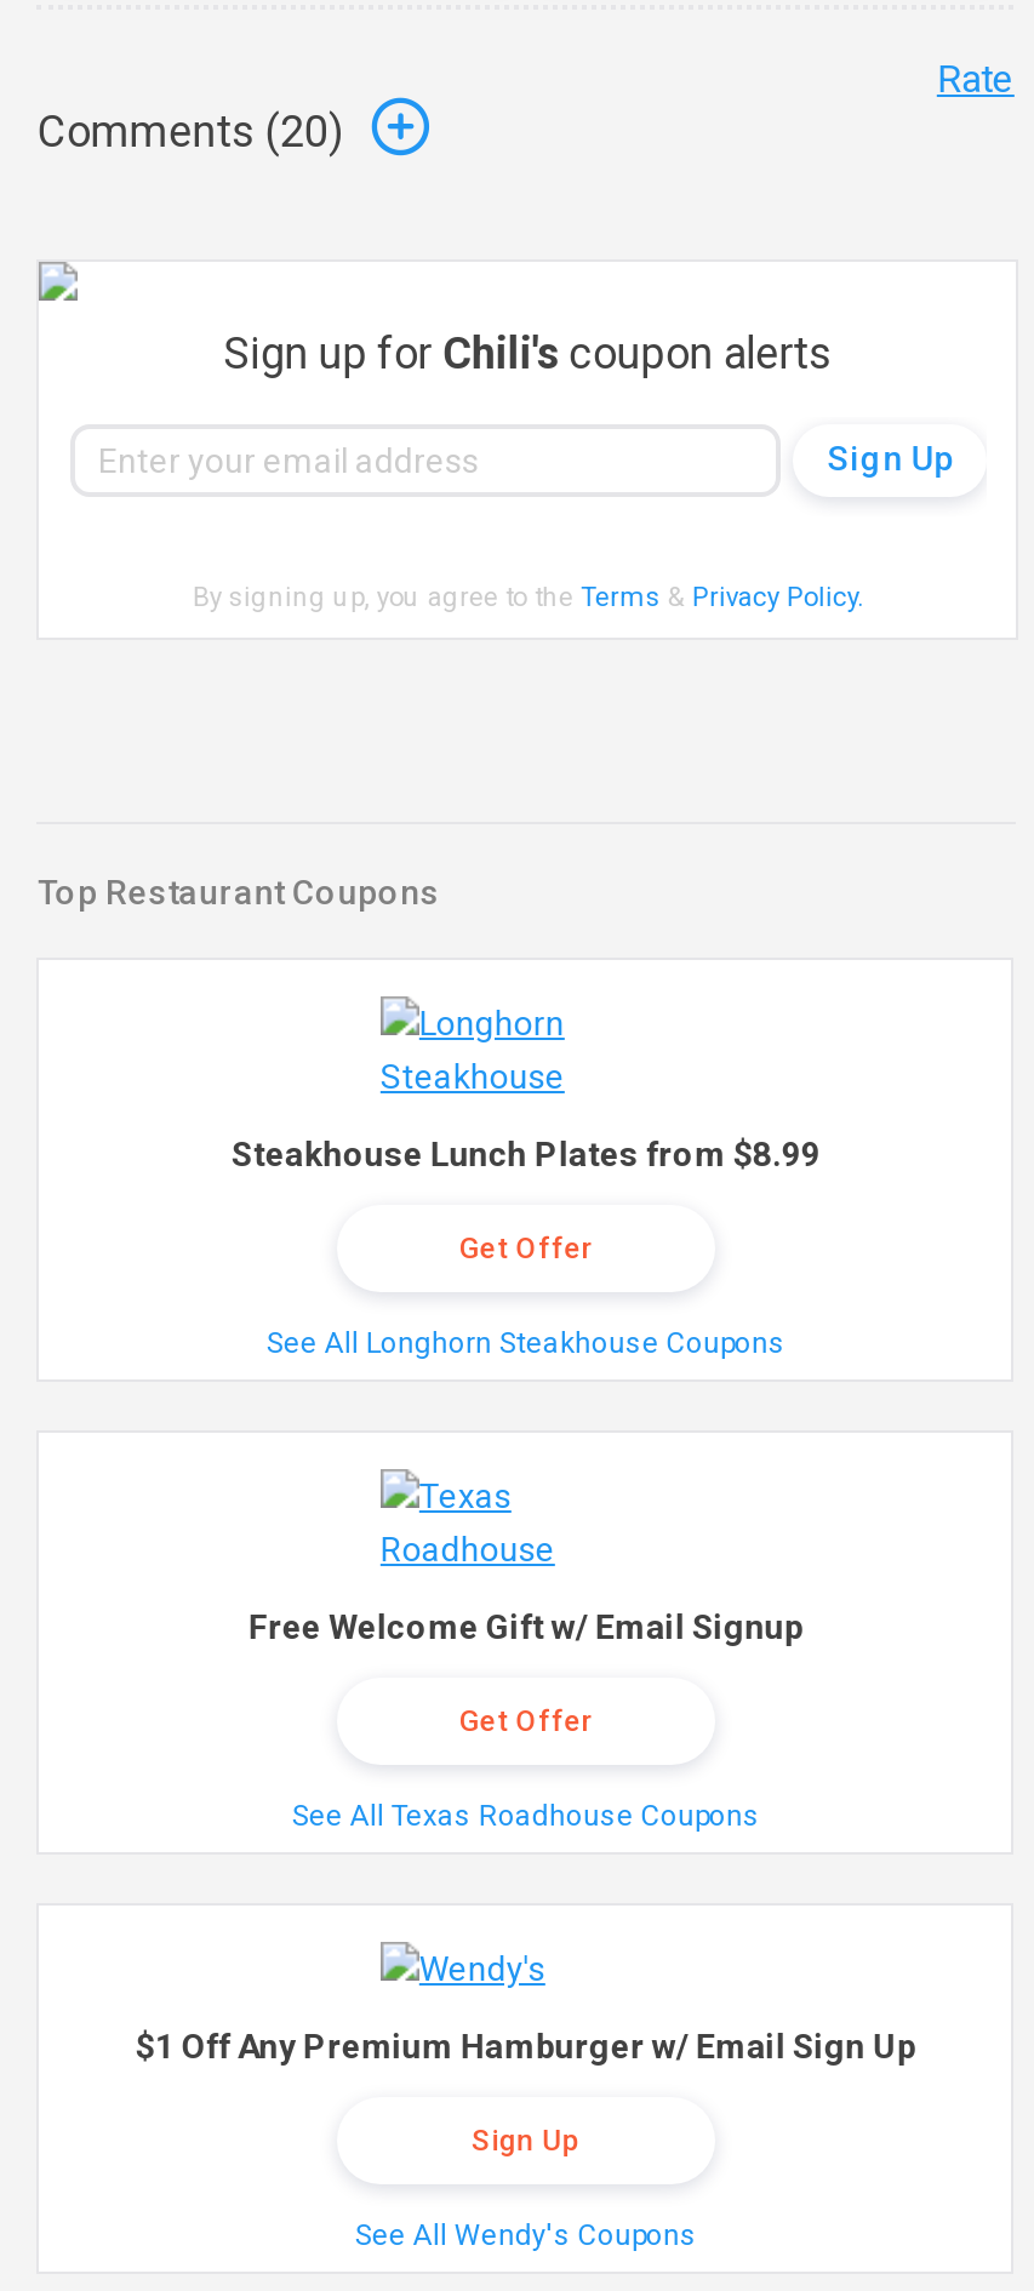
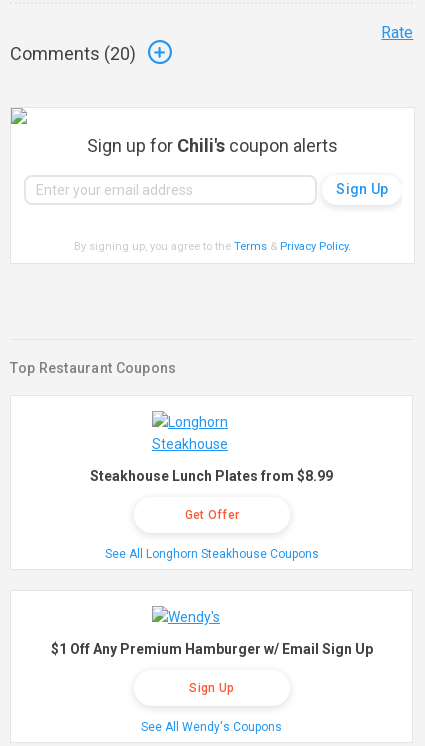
[248,1608,803,1833] Free Welcome Gift w/ Email Signup | Get Offer | See All Texas Roadhouse Coupons -> none

